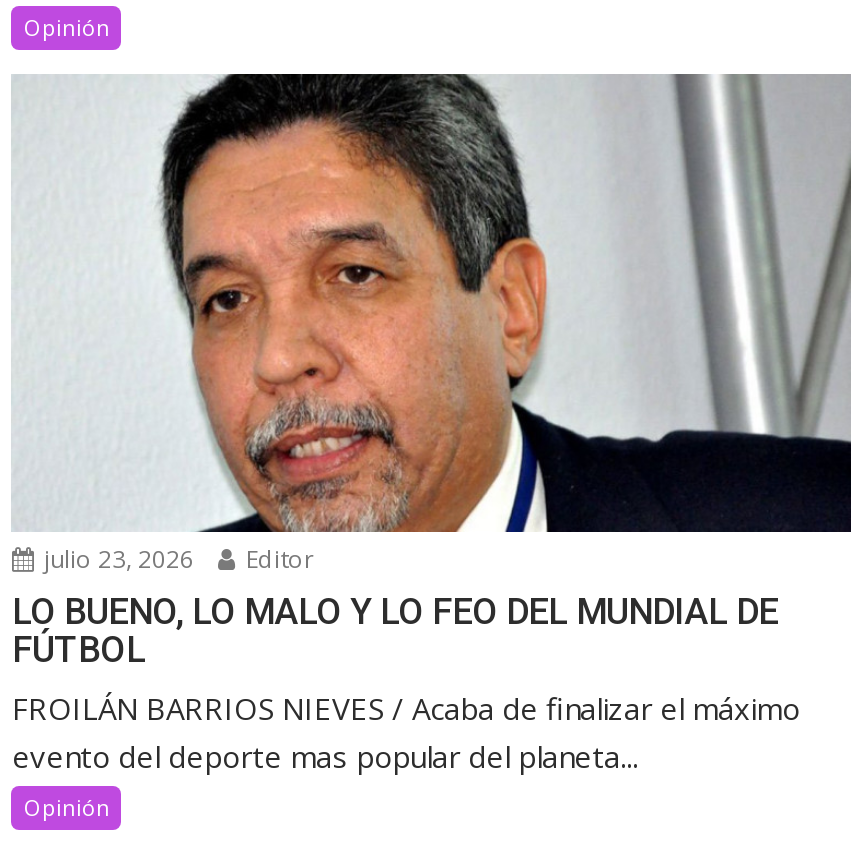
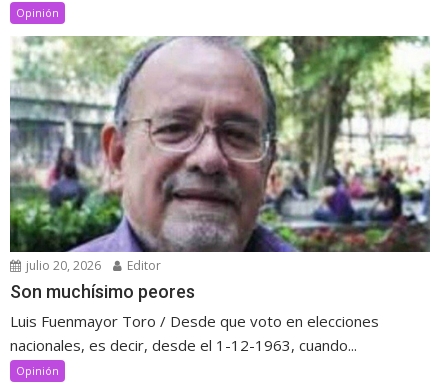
[11,72,853,575] [image] | julio 23, 2026 Editor -> [9,35,431,274] [image] | julio 20, 2026 Editor
[12,589,800,775] LO BUENO, LO MALO Y LO FEO DEL MUNDIAL DE | FÚTBOL | FROILÁN BARRIOS NIEVES / Acaba de finalizar el máximo | evento del deporte mas popular del planeta... -> [10,281,379,355] Son muchísimo peores | Luis Fuenmayor Toro / Desde que voto en elecciones | nacionales, es decir, desde el 1-12-1963, cuando...

